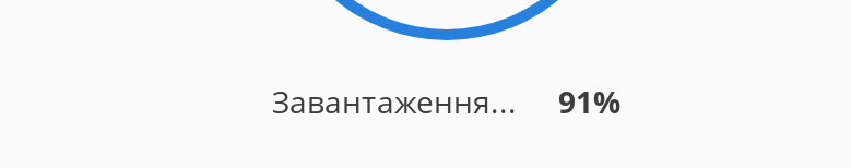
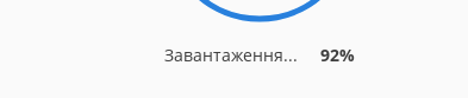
[272,80,622,121] Завантаження... 91% -> [164,43,355,66] Завантаження... 92%

